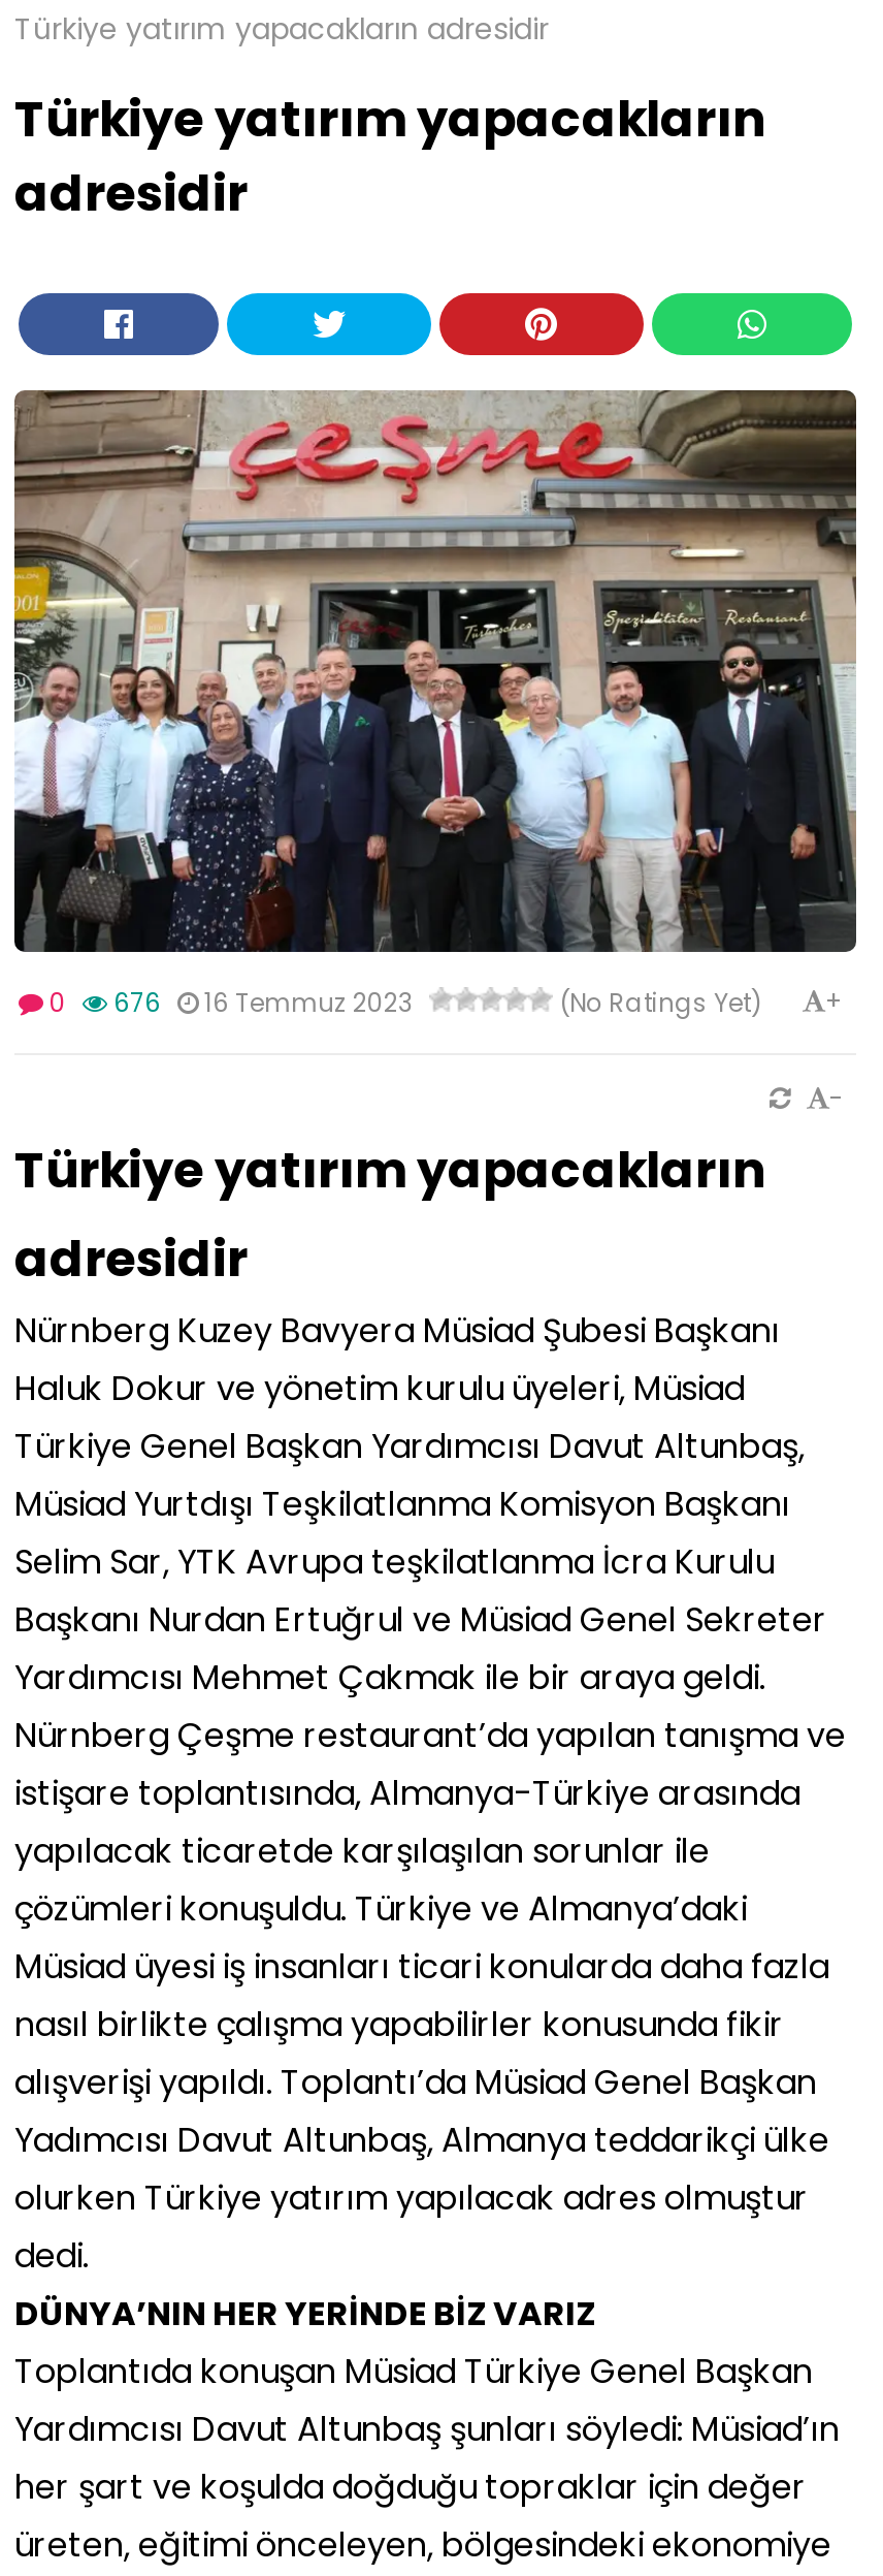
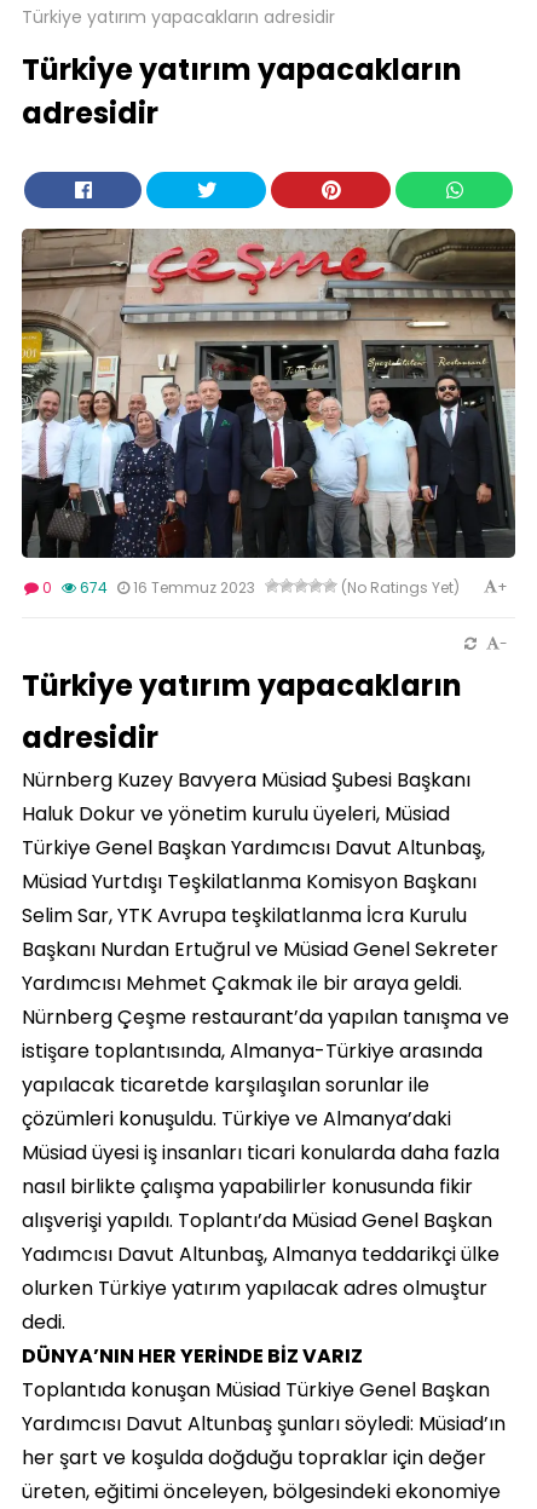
[43,986,413,1021] 0 676 16 Temmuz 2023 -> [39,577,255,598] 0 674 16 Temmuz 2023

